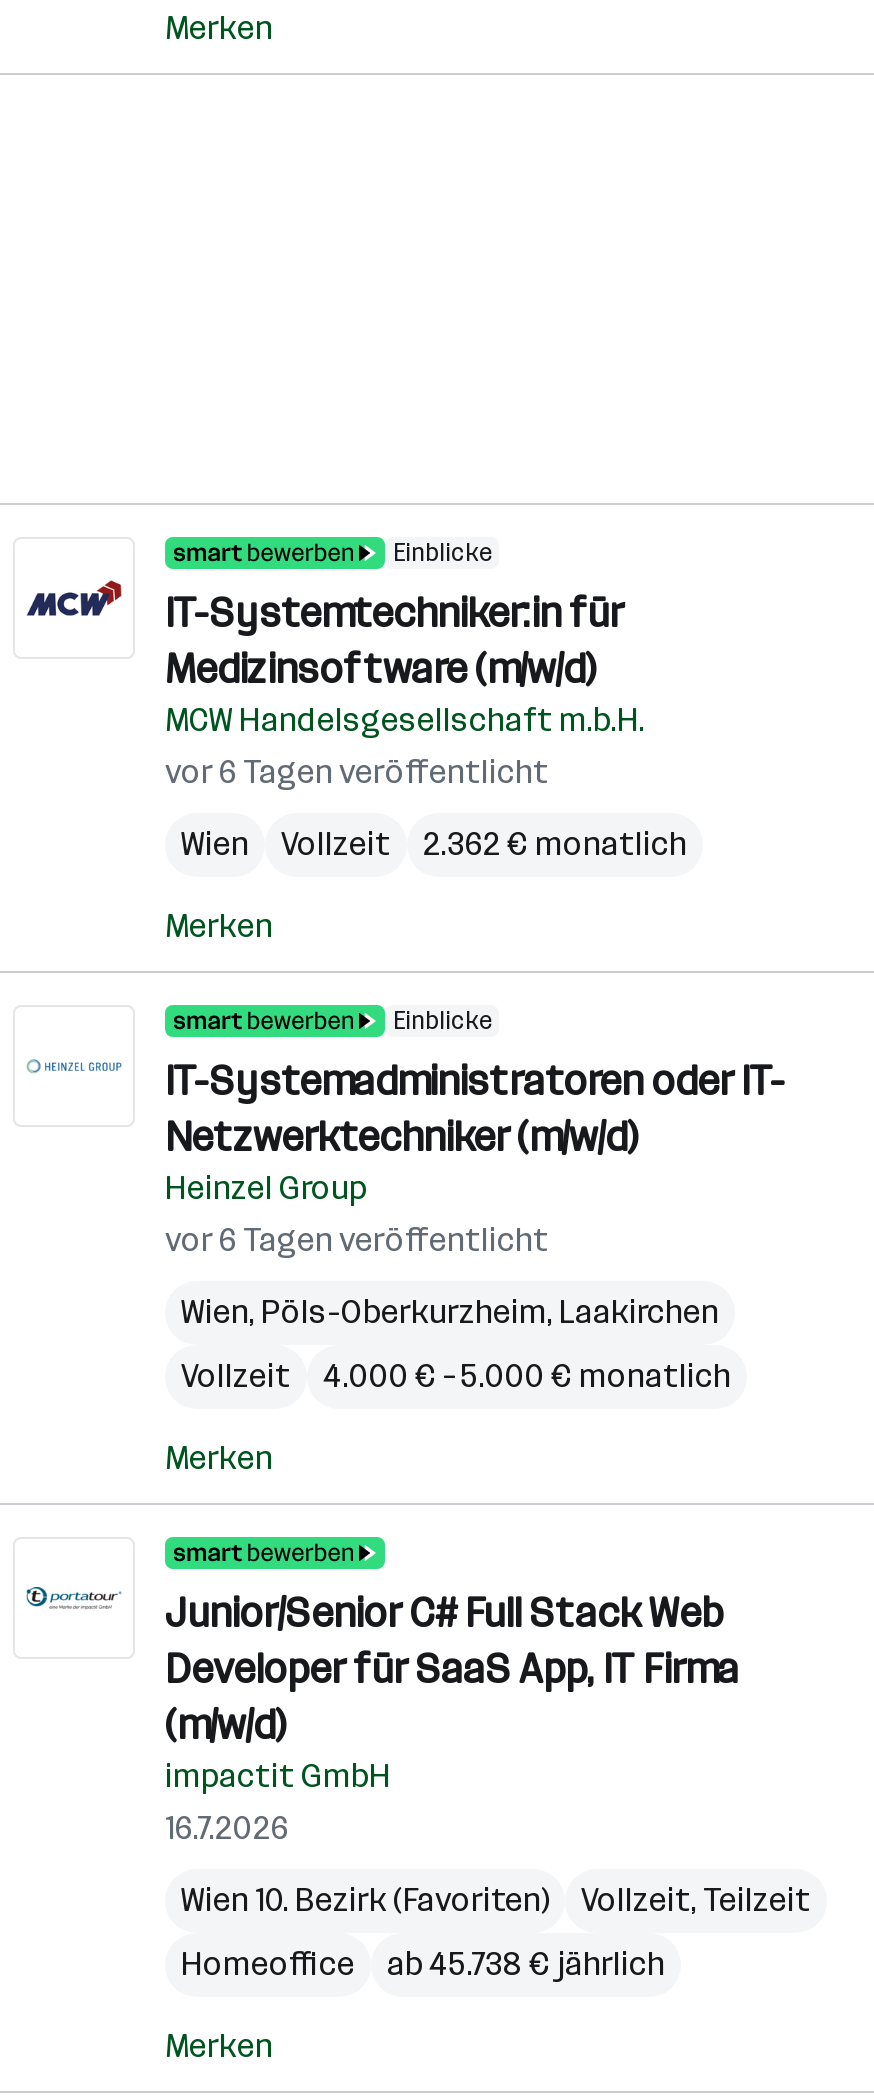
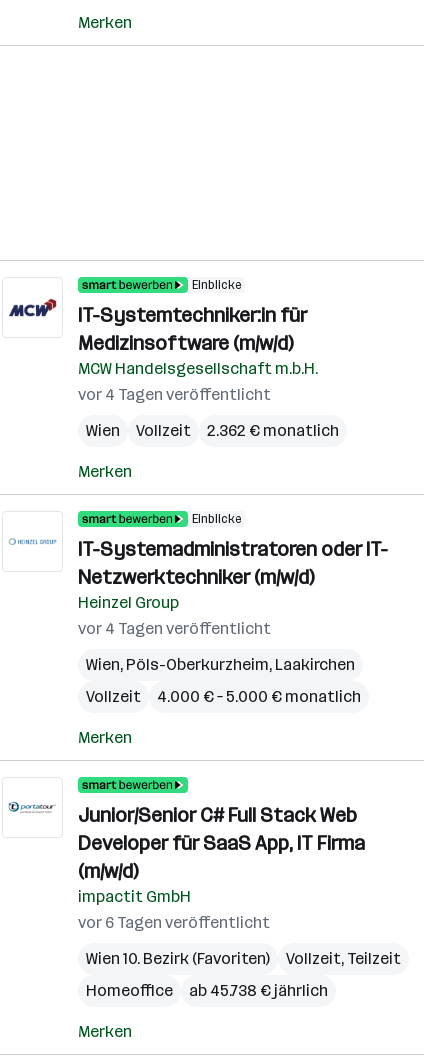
[165,753,549,791] vor 6 Tagen veröffentlicht -> [78,385,271,404] vor 4 Tagen veröffentlicht
[165,1221,549,1259] vor 6 Tagen veröffentlicht -> [78,619,271,638] vor 4 Tagen veröffentlicht
[165,1809,289,1847] 16.7.2026 -> [78,913,270,932] vor 6 Tagen veröffentlicht

